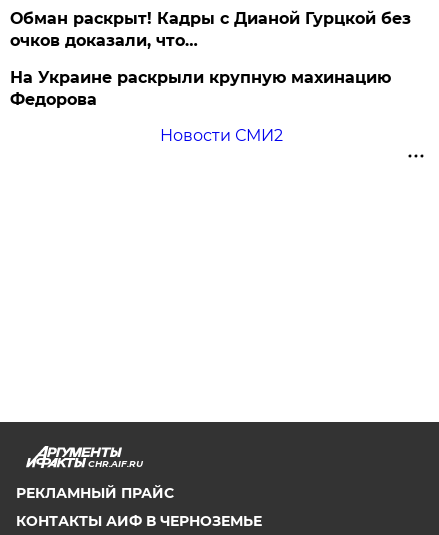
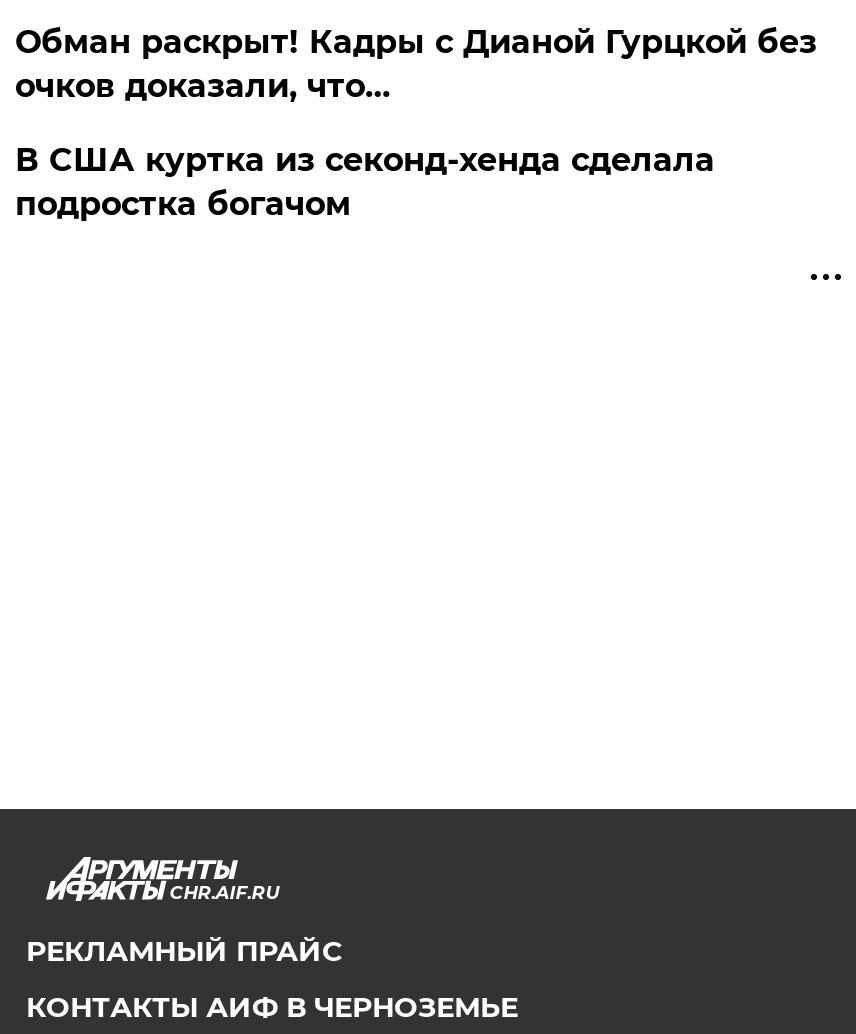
[10,68,391,145] На Украине раскрыли крупную махинацию | Федорова | Новости СМИ2 -> [15,141,715,223] В США куртка из секонд-хенда сделала | подростка богачом

